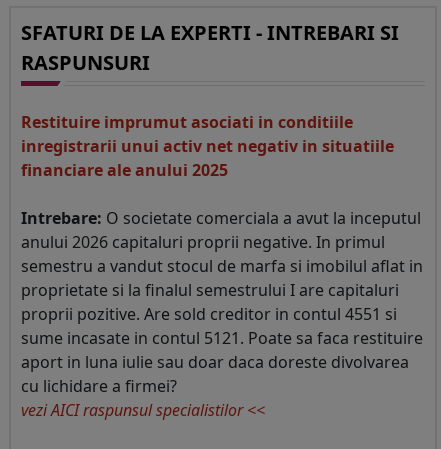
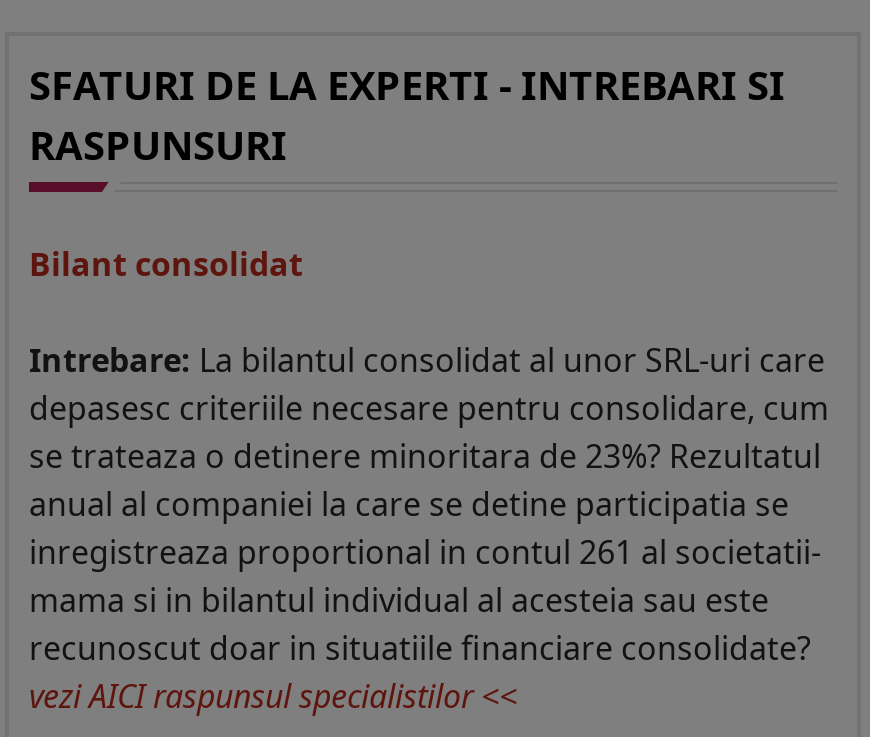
[21,111,394,181] Restituire imprumut asociati in conditiile | inregistrarii unui activ net negativ in situatiile | financiare ale anului 2025 -> [29,242,303,286] Bilant consolidat
[21,207,423,397] Intrebare: O societate comerciala a avut la inceputul | anului 2026 capitaluri proprii negative. In primul | semestru a vandut stocul de marfa si imobilul aflat in | proprietate si la finalul semestrului I are capitaluri | proprii pozitive. Are sold creditor in contul 4551 si | sume incasate in contul 5121. Poate sa faca restituire | aport in luna iulie sau doar daca doreste divolvarea | cu lichidare a firmei? -> [29,338,829,670] Intrebare: La bilantul consolidat al unor SRL-uri care | depasesc criteriile necesare pentru consolidare, cum | se trateaza o detinere minoritara de 23%? Rezultatul | anual al companiei la care se detine participatia se | inregistreaza proportional in contul 261 al societatii- | mama si in bilantul individual al acesteia sau este | recunoscut doar in situatiile financiare consolidate?

